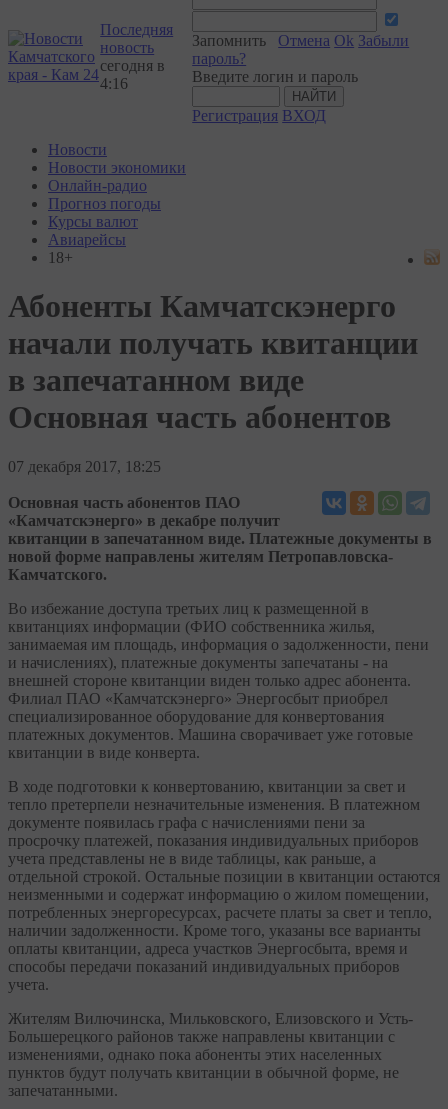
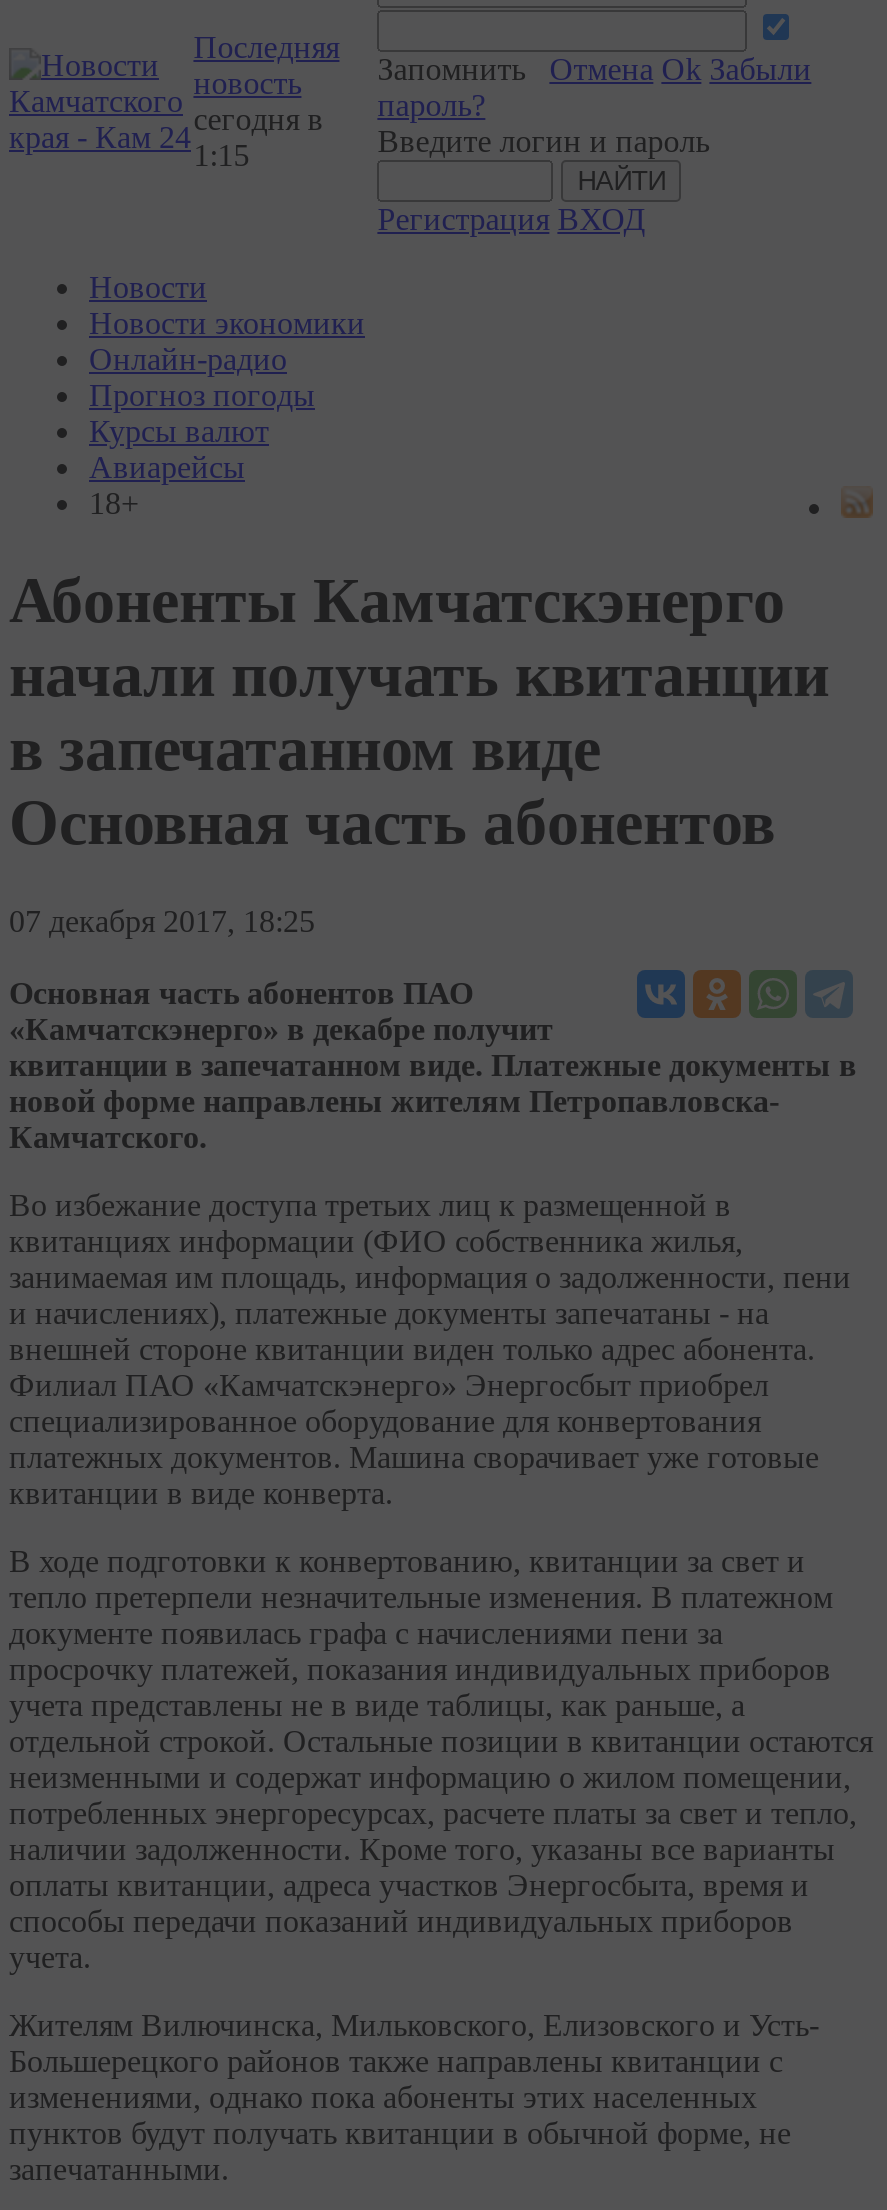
[100,75,128,92] 4:16 -> [193,138,249,172] 1:15

